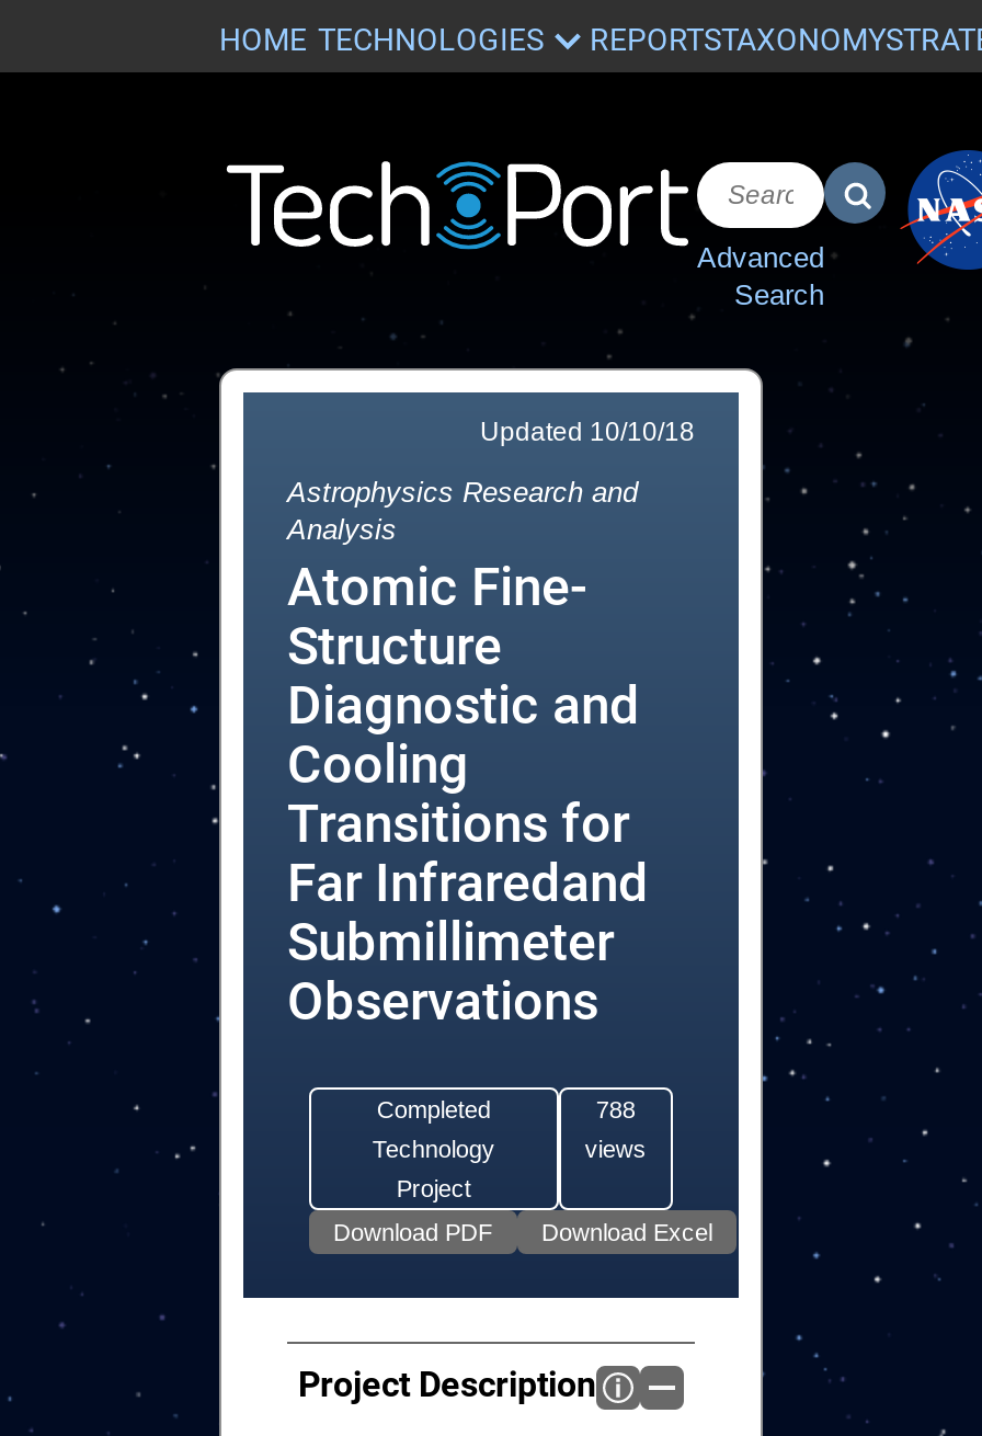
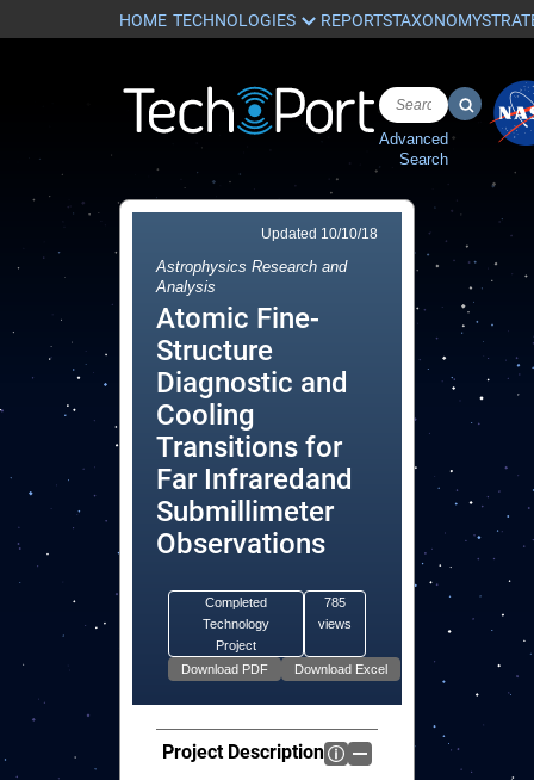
[596,1096,635,1122] 788 -> [324,595,345,609] 785

